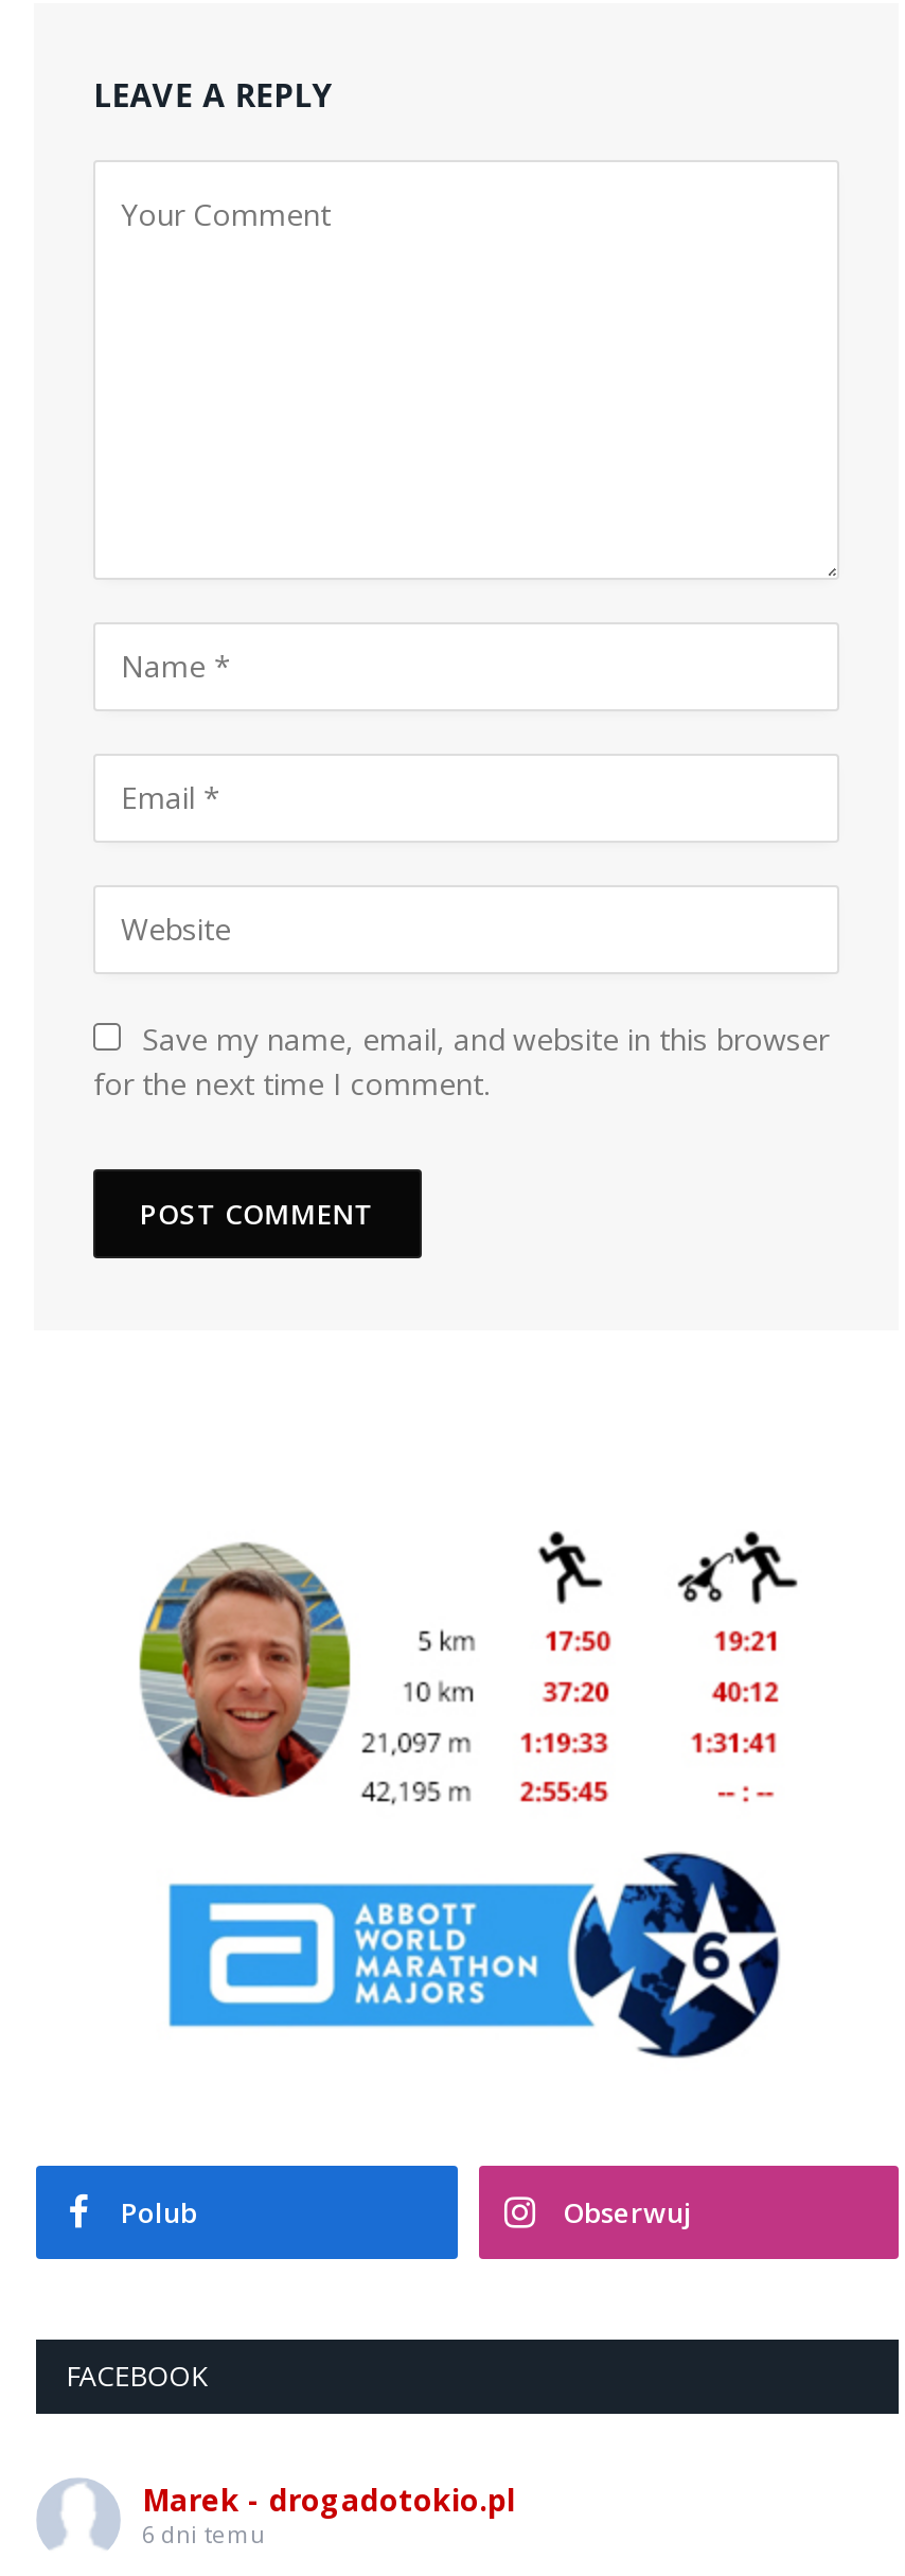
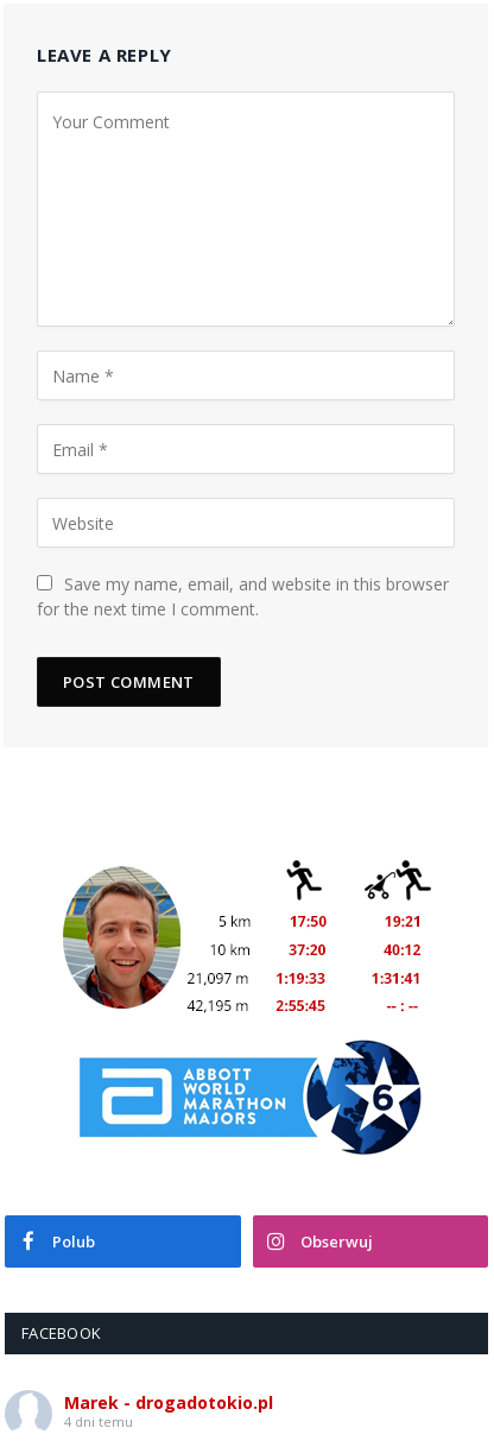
[142,2518,265,2550] 6 dni temu -> [64,1413,133,1430] 4 dni temu

